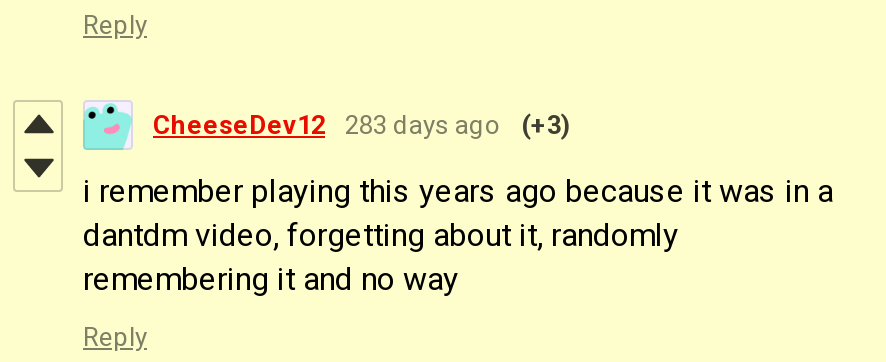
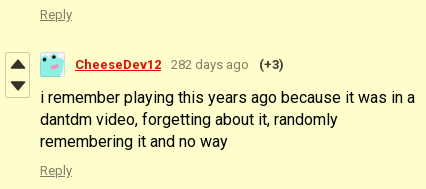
[153,110,571,140] CheeseDev12 283 days ago (+3) -> [75,57,284,72] CheeseDev12 282 days ago (+3)

